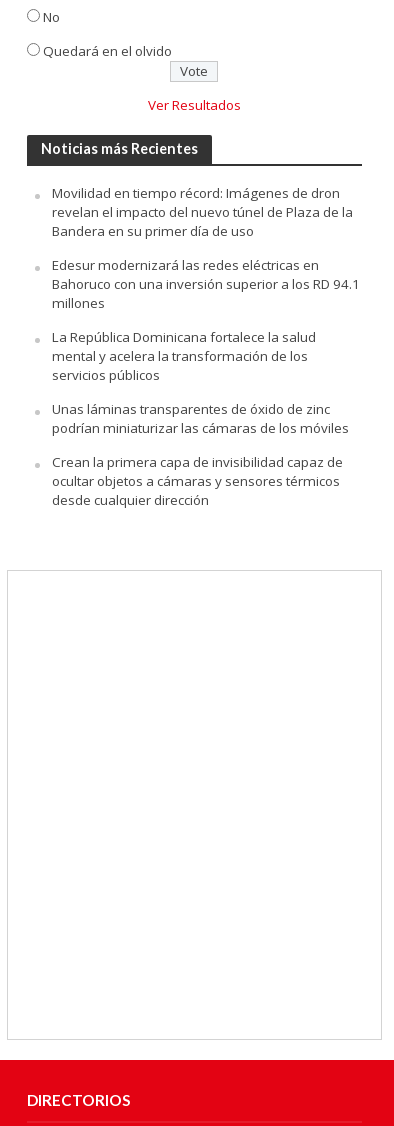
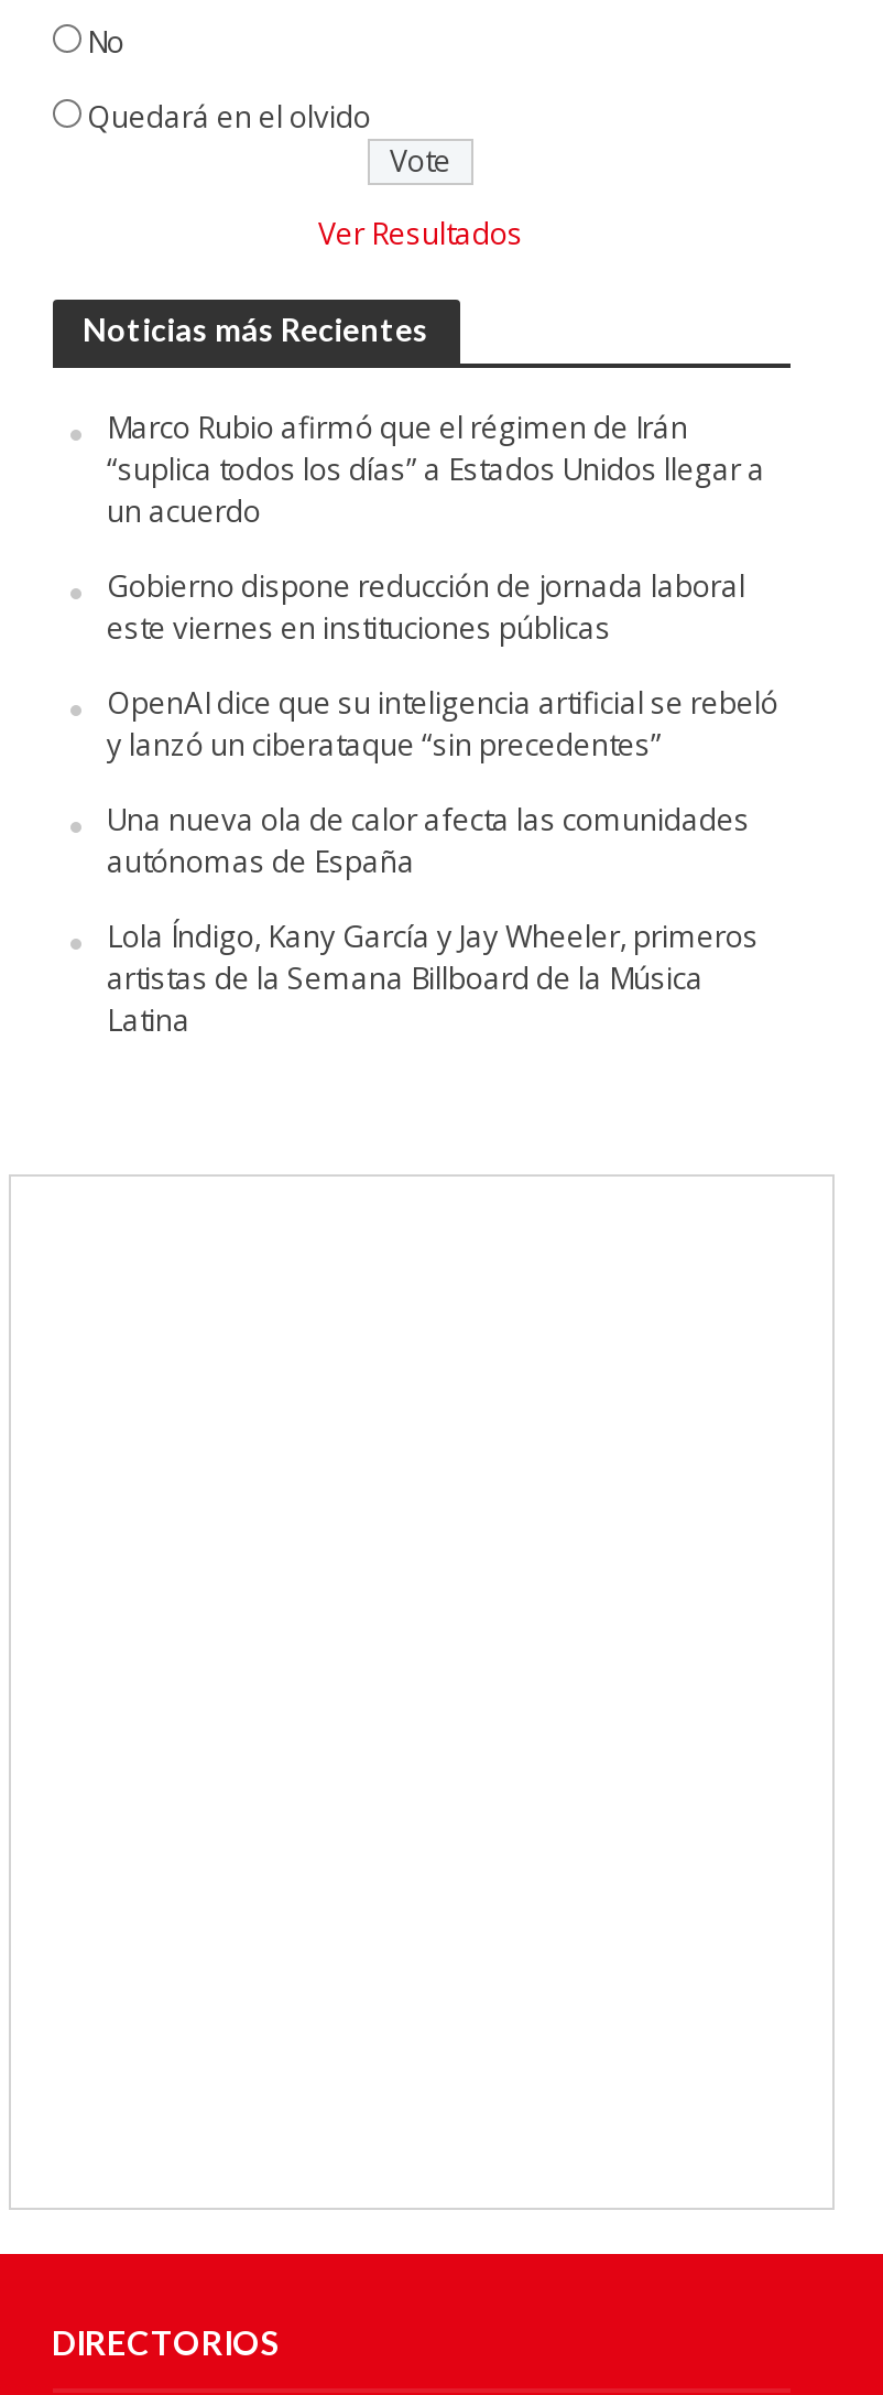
[51,184,352,240] Movilidad en tiempo récord: Imágenes de dron | revelan el impacto del nuevo túnel de Plaza de la | Bandera en su primer día de uso -> [107,407,765,531] Marco Rubio afirmó que el régimen de Irán | “suplica todos los días” a Estados Unidos llegar a | un acuerdo
[51,256,359,312] Edesur modernizará las redes eléctricas en | Bahoruco con una inversión superior a los RD 94.1 | millones -> [107,566,745,648] Gobierno dispone reducción de jornada laboral | este viernes en instituciones públicas
[51,328,315,384] La República Dominicana fortalece la salud | mental y acelera la transformación de los | servicios públicos -> [107,683,778,764] OpenAI dice que su inteligencia artificial se rebeló | y lanzó un ciberataque “sin precedentes”
[51,400,348,437] Unas láminas transparentes de óxido de zinc | podrían miniaturizar las cámaras de los móviles -> [107,800,750,881] Una nueva ola de calor afecta las comunidades | autónomas de España
[51,453,342,509] Crean la primera capa de invisibilidad capaz de | ocultar objetos a cámaras y sensores térmicos | desde cualquier dirección -> [107,916,759,1040] Lola Índigo, Kany García y Jay Wheeler, primeros | artistas de la Semana Billboard de la Música | Latina

